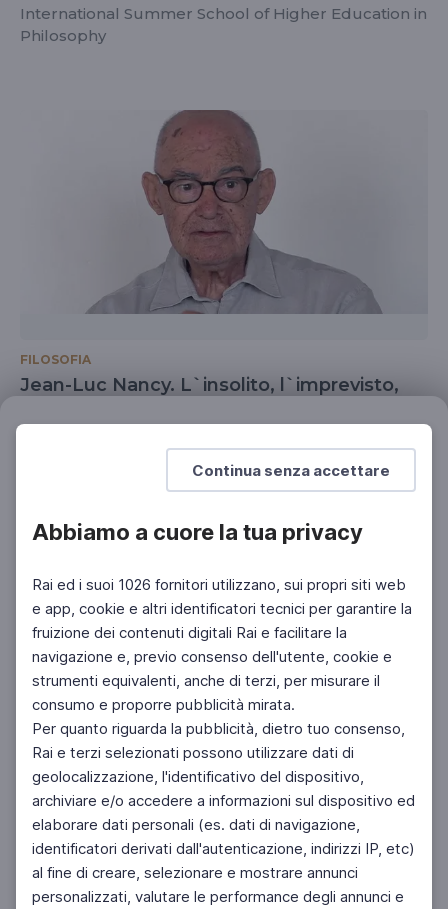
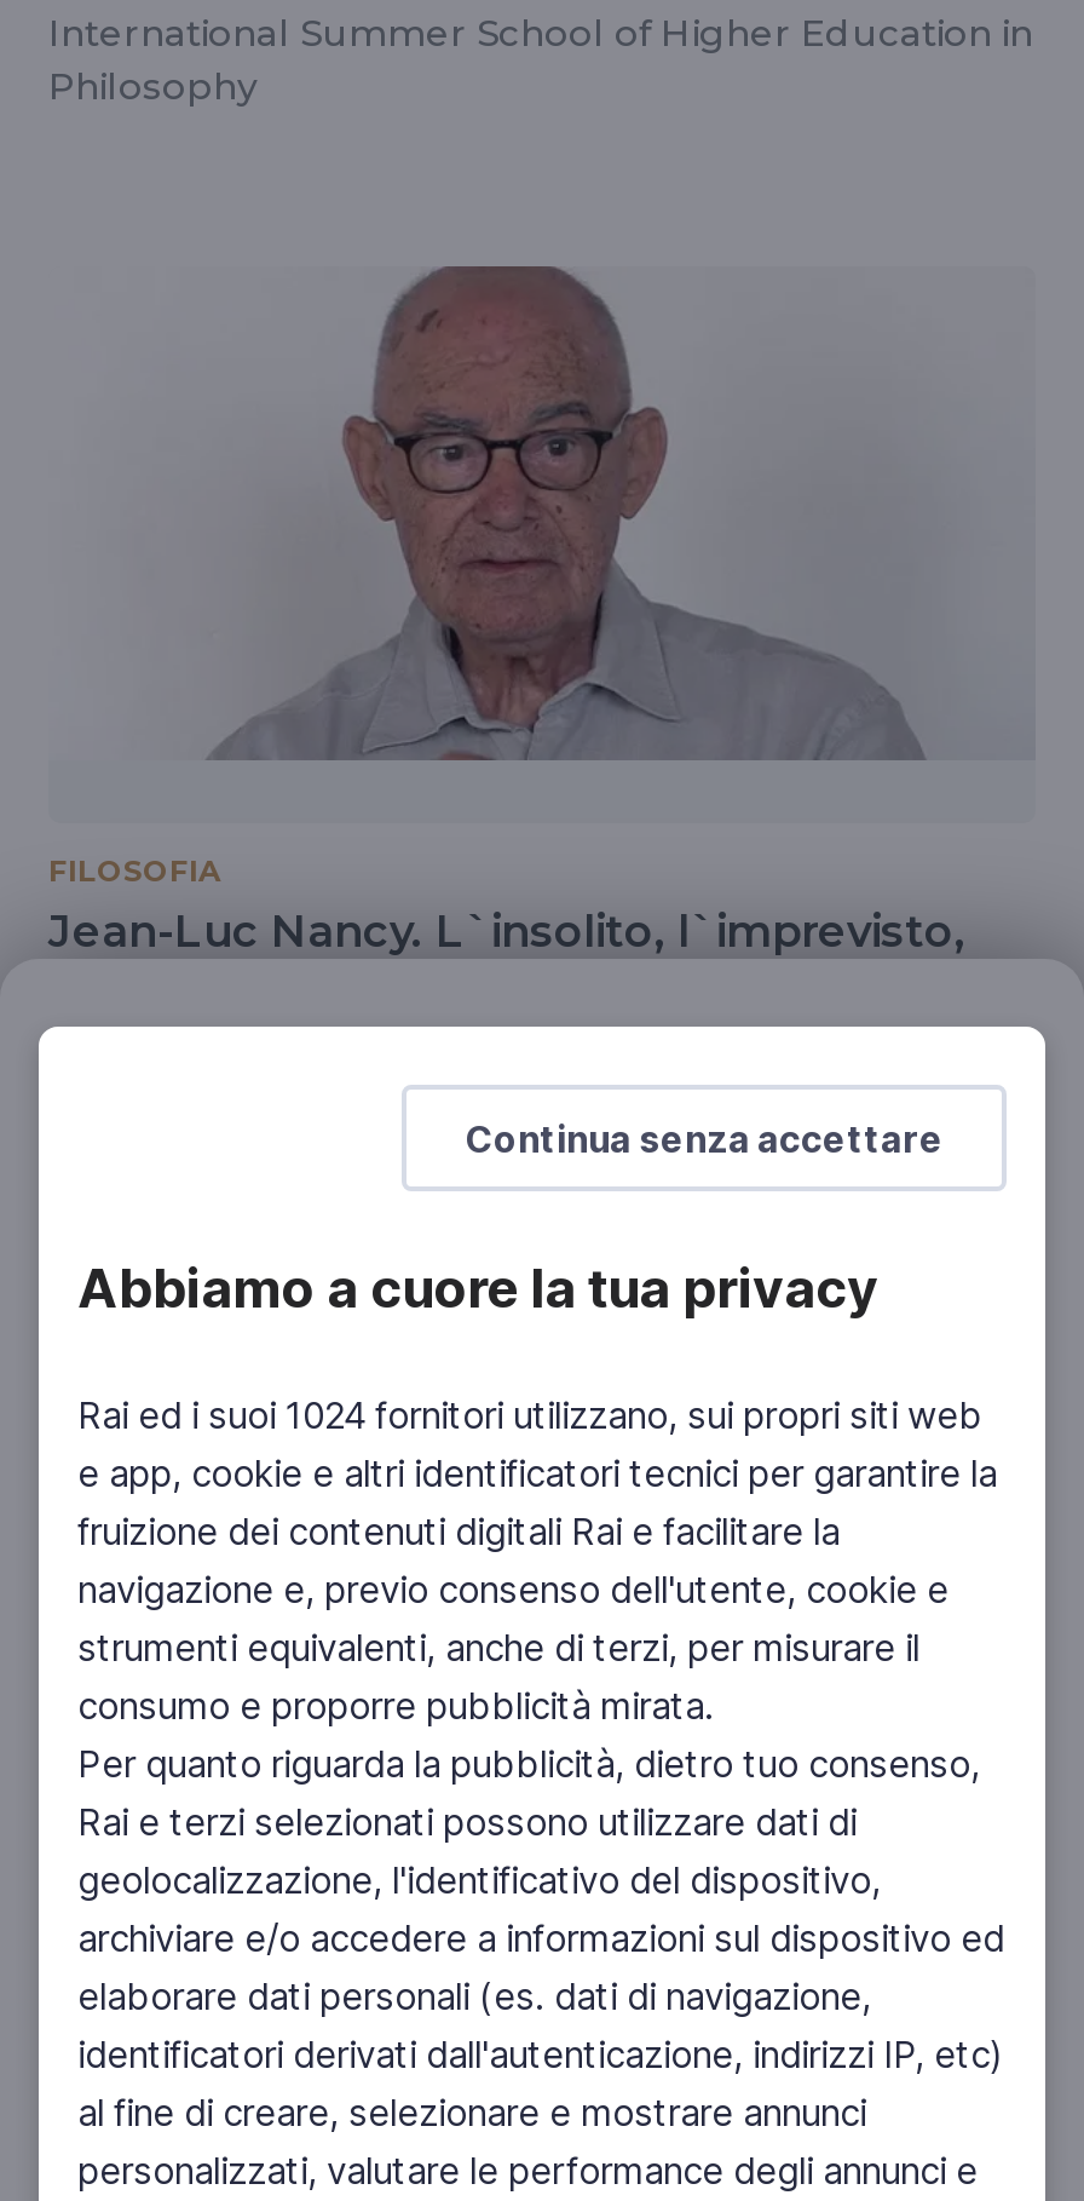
[32,575,406,594] Rai ed i suoi 1026 fornitori utilizzano, sui propri siti web -> [77,1392,982,1438] Rai ed i suoi 1024 fornitori utilizzano, sui propri siti web

